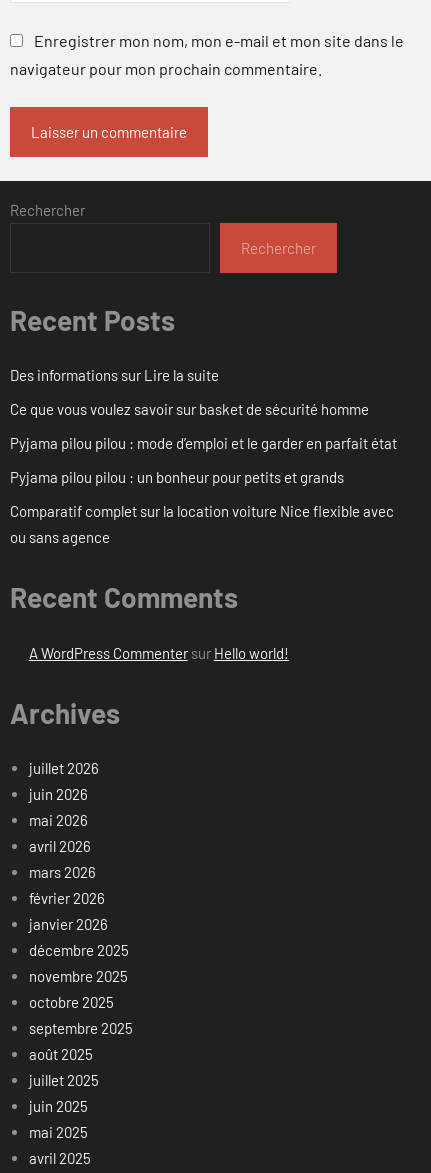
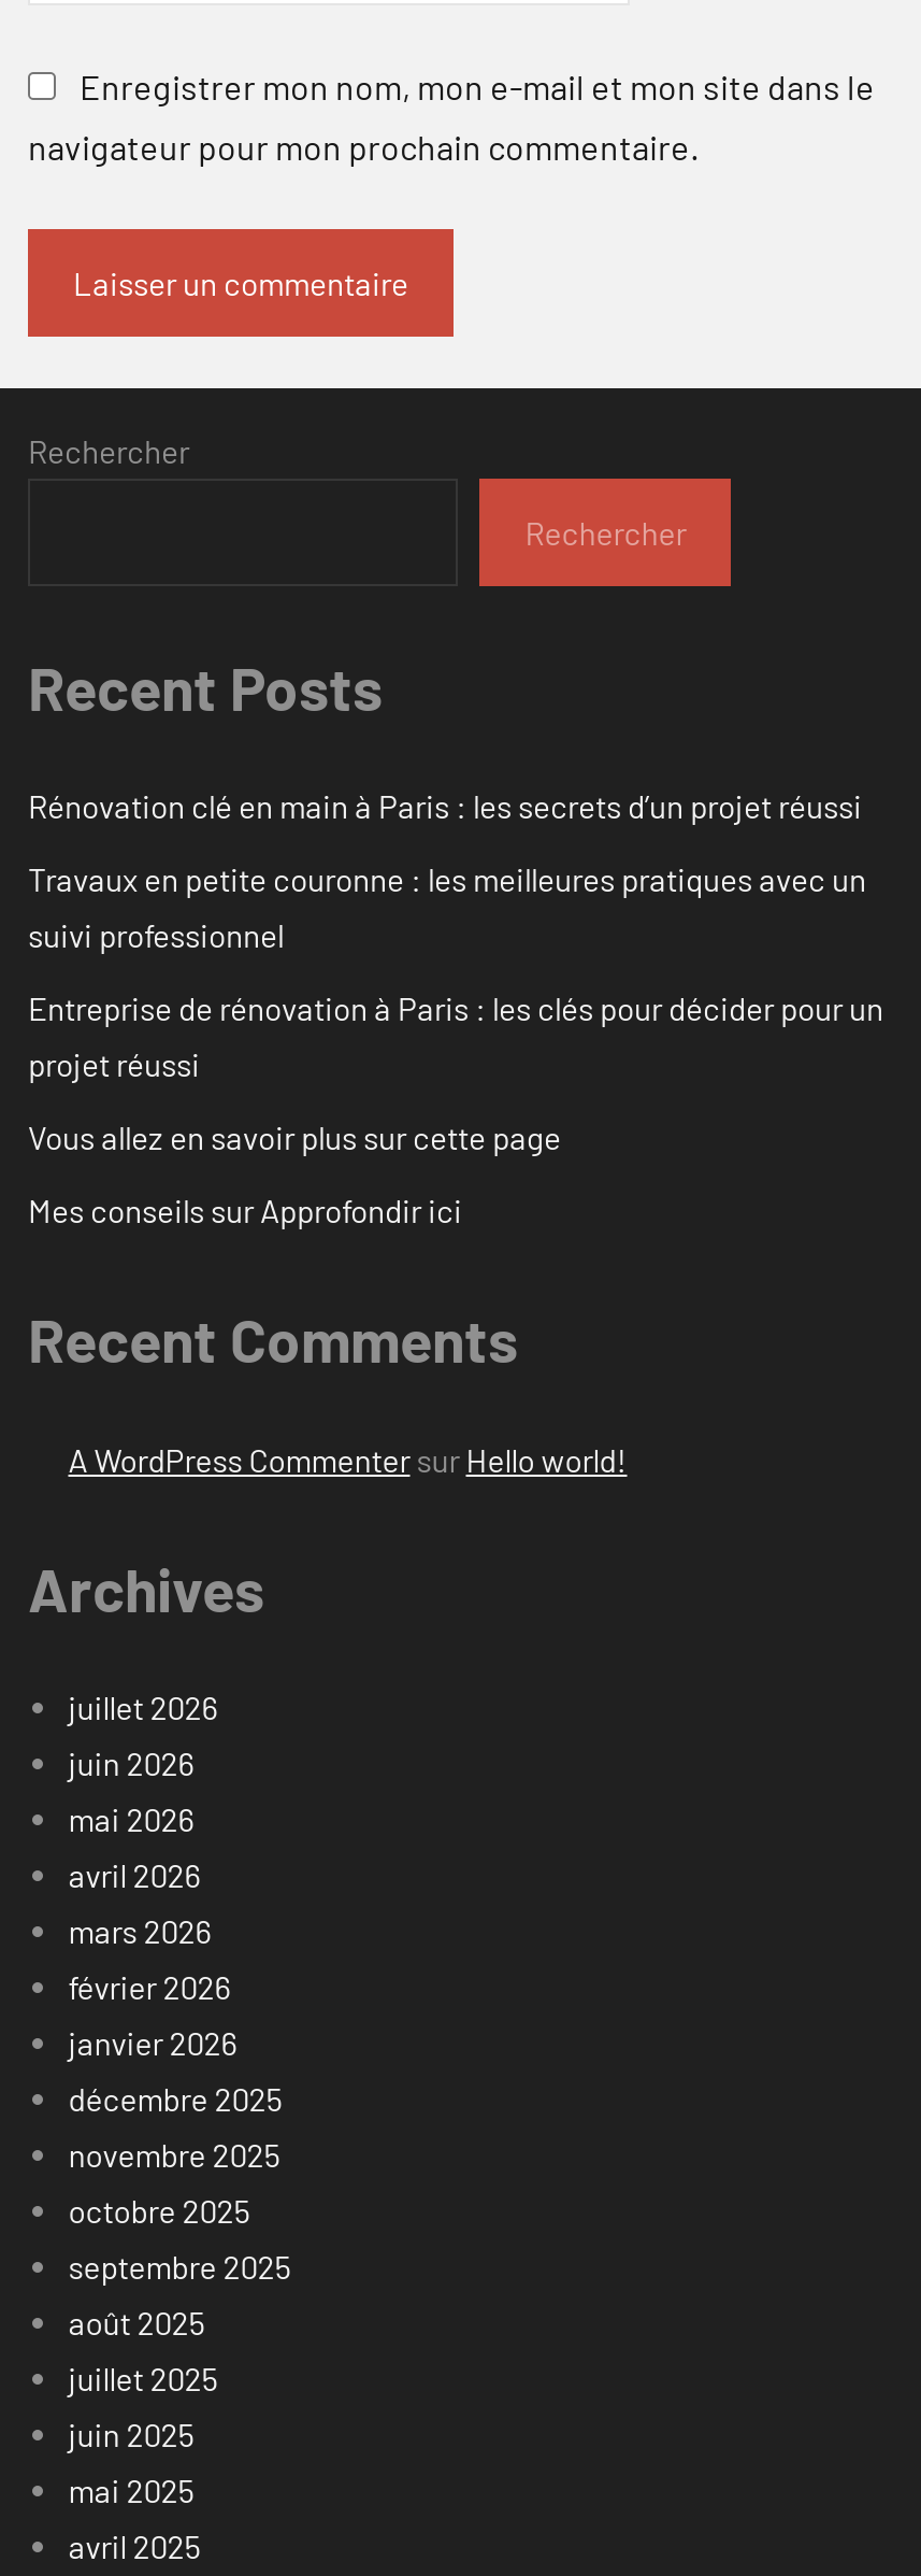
[10,366,219,384] Des informations sur Lire la suite -> [28,787,862,826] Rénovation clé en main à Paris : les secrets d’un projet réussi
[10,400,369,418] Ce que vous voulez savoir sur basket de sécurité homme -> [28,860,866,955] Travaux en petite couronne : les meilleures pratiques avec un | suivi professionnel
[10,434,397,452] Pyjama pilou pilou : mode d’emploi et le garder en parfait état -> [28,989,883,1084] Entreprise de rénovation à Paris : les clés pour décider pour un | projet réussi
[10,468,344,486] Pyjama pilou pilou : un bonheur pour petits et grands -> [28,1118,561,1157] Vous allez en savoir plus sur cette page
[10,502,394,546] Comparatif complet sur la location voiture Nice flexible avec | ou sans agence -> [28,1191,462,1230] Mes conseils sur Approfondir ici

